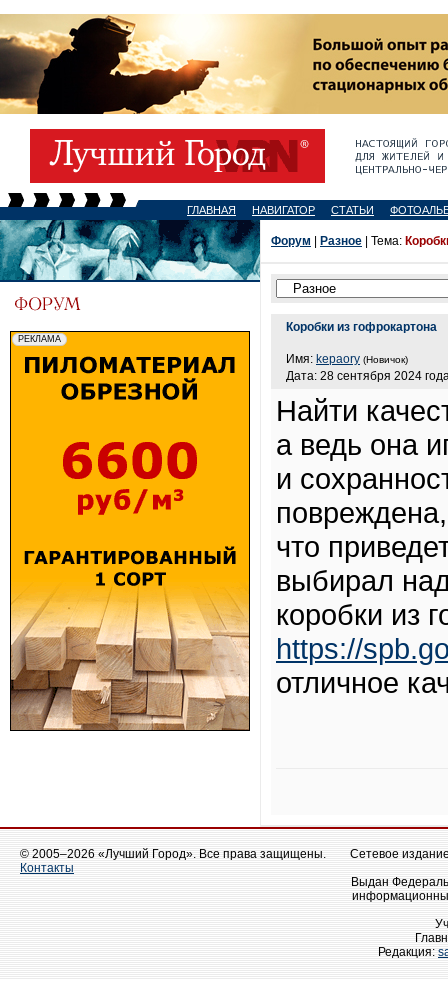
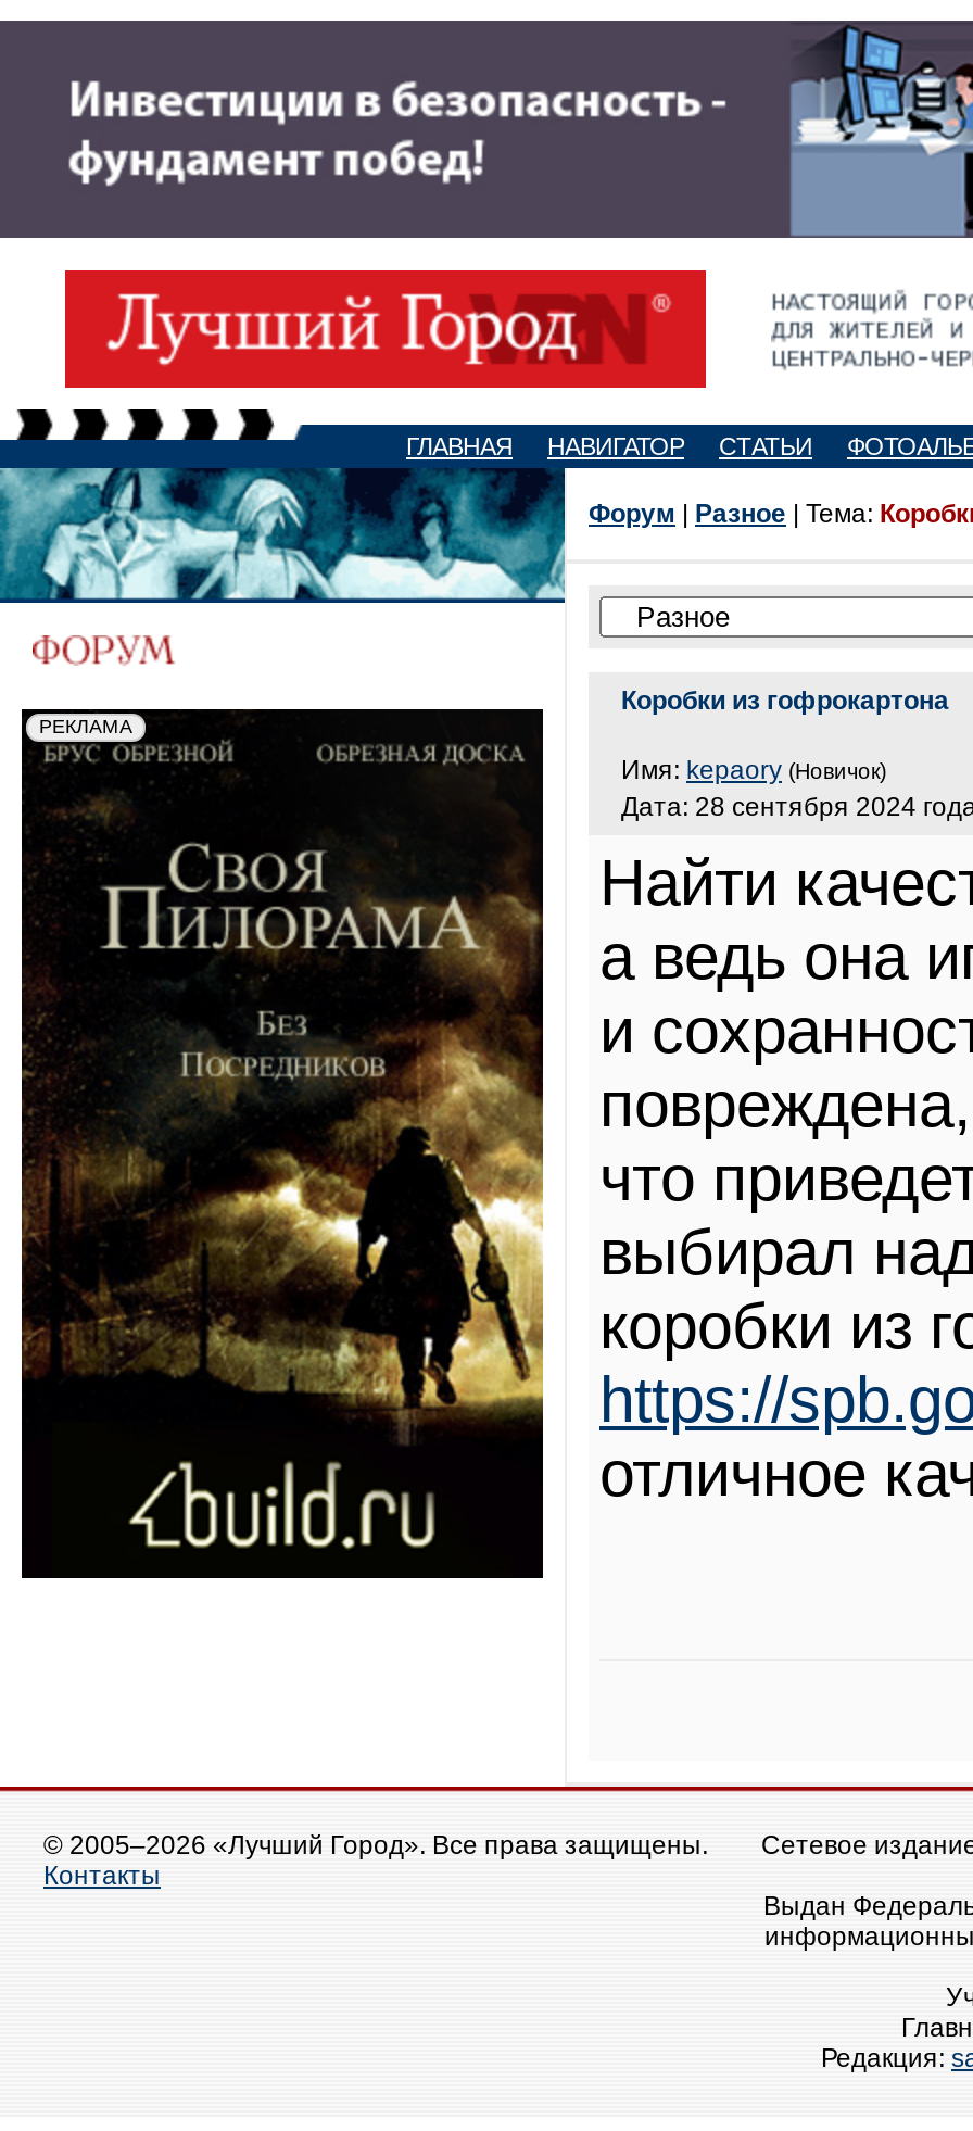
[3,13,445,115] [image] -> [7,18,966,240] [image]
[10,331,251,731] [image] -> [22,709,545,1578] [image]

